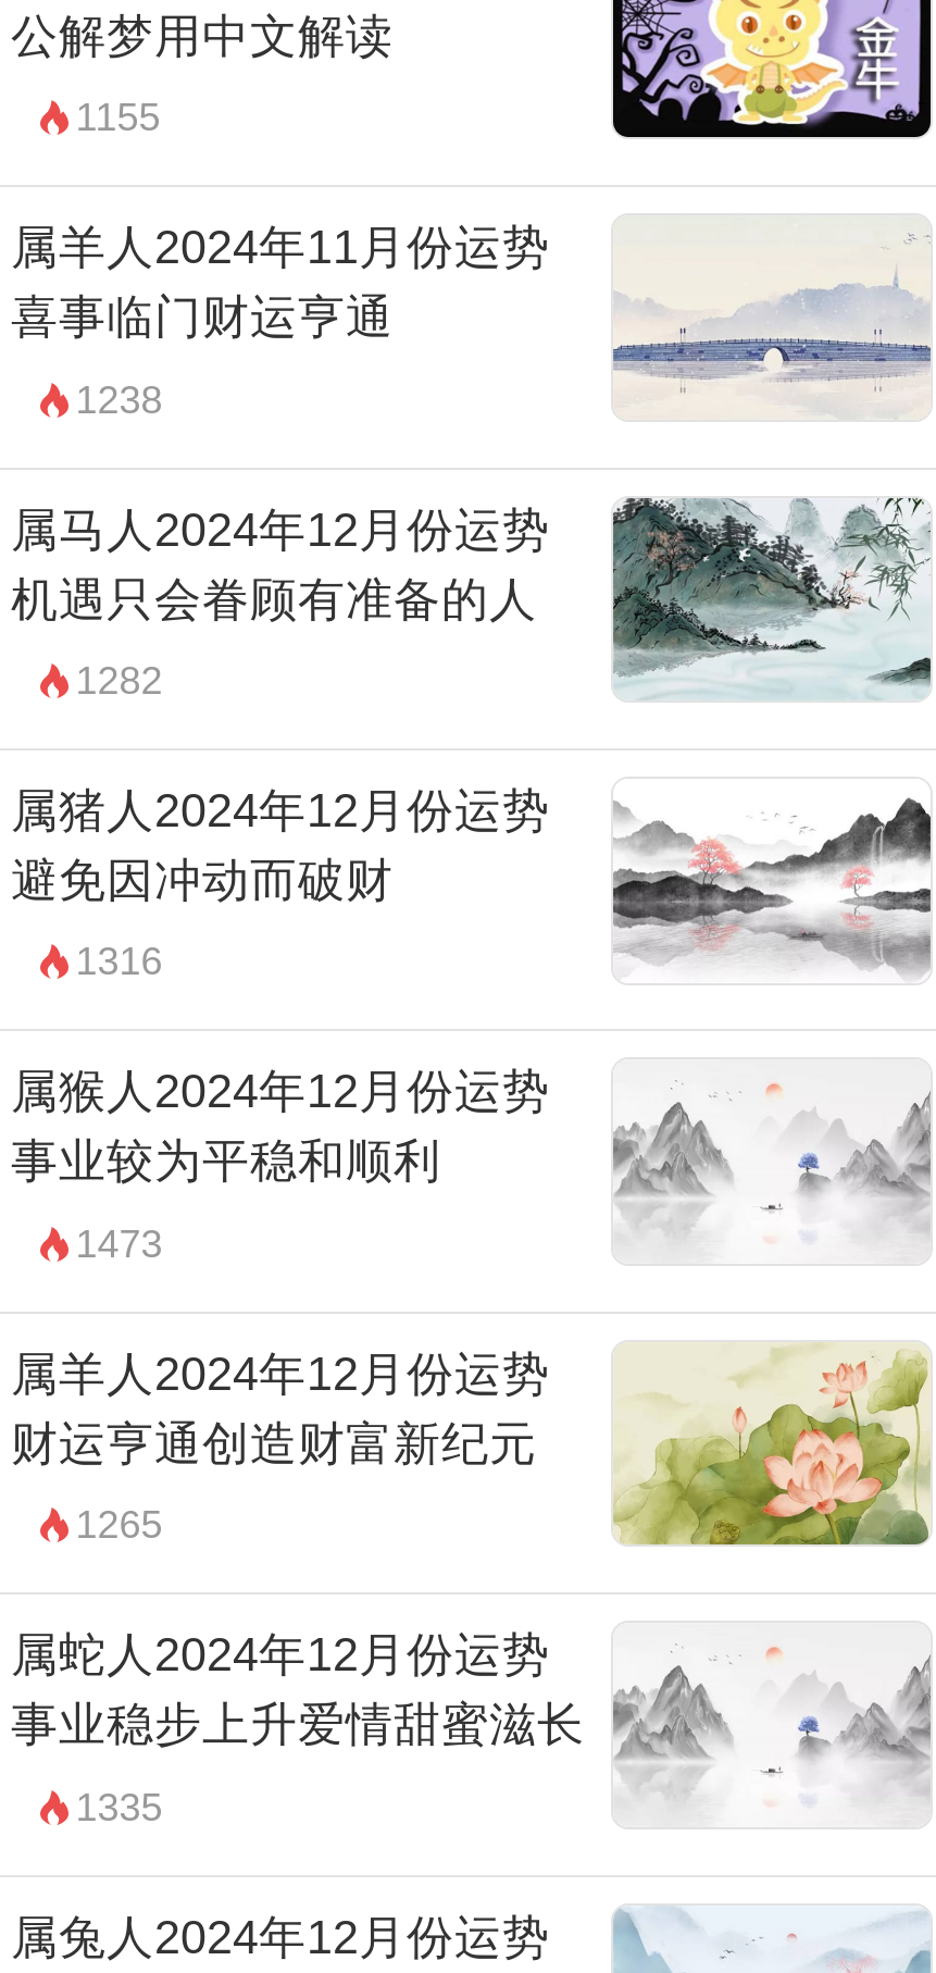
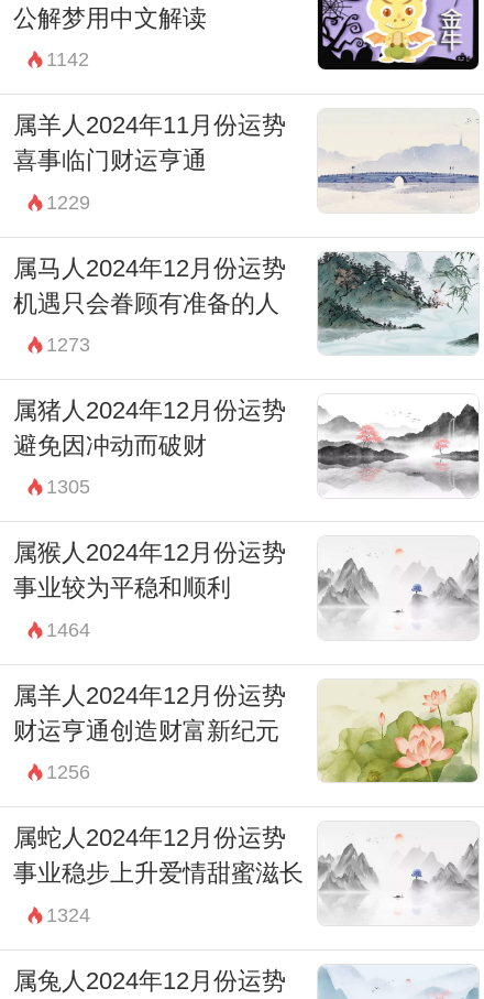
[76,96,160,140] 1155 -> [46,49,89,71] 1142
[76,378,163,421] 1238 -> [46,191,90,213] 1229
[76,659,163,703] 1282 -> [46,334,90,356] 1273
[76,941,163,984] 1316 -> [46,476,90,498] 1305
[76,1222,163,1266] 1473 -> [46,619,90,641] 1464
[76,1504,163,1547] 1265 -> [46,761,90,783] 1256
[76,1785,163,1829] 1335 -> [46,904,90,926] 1324

